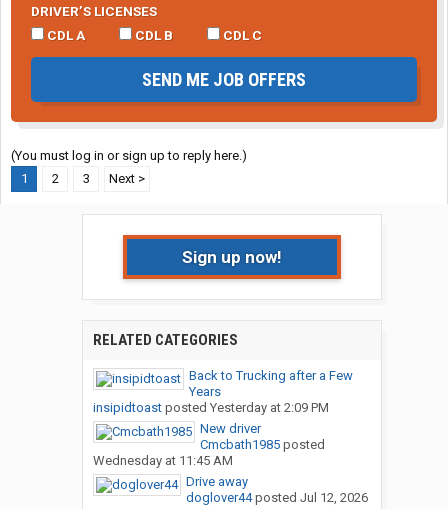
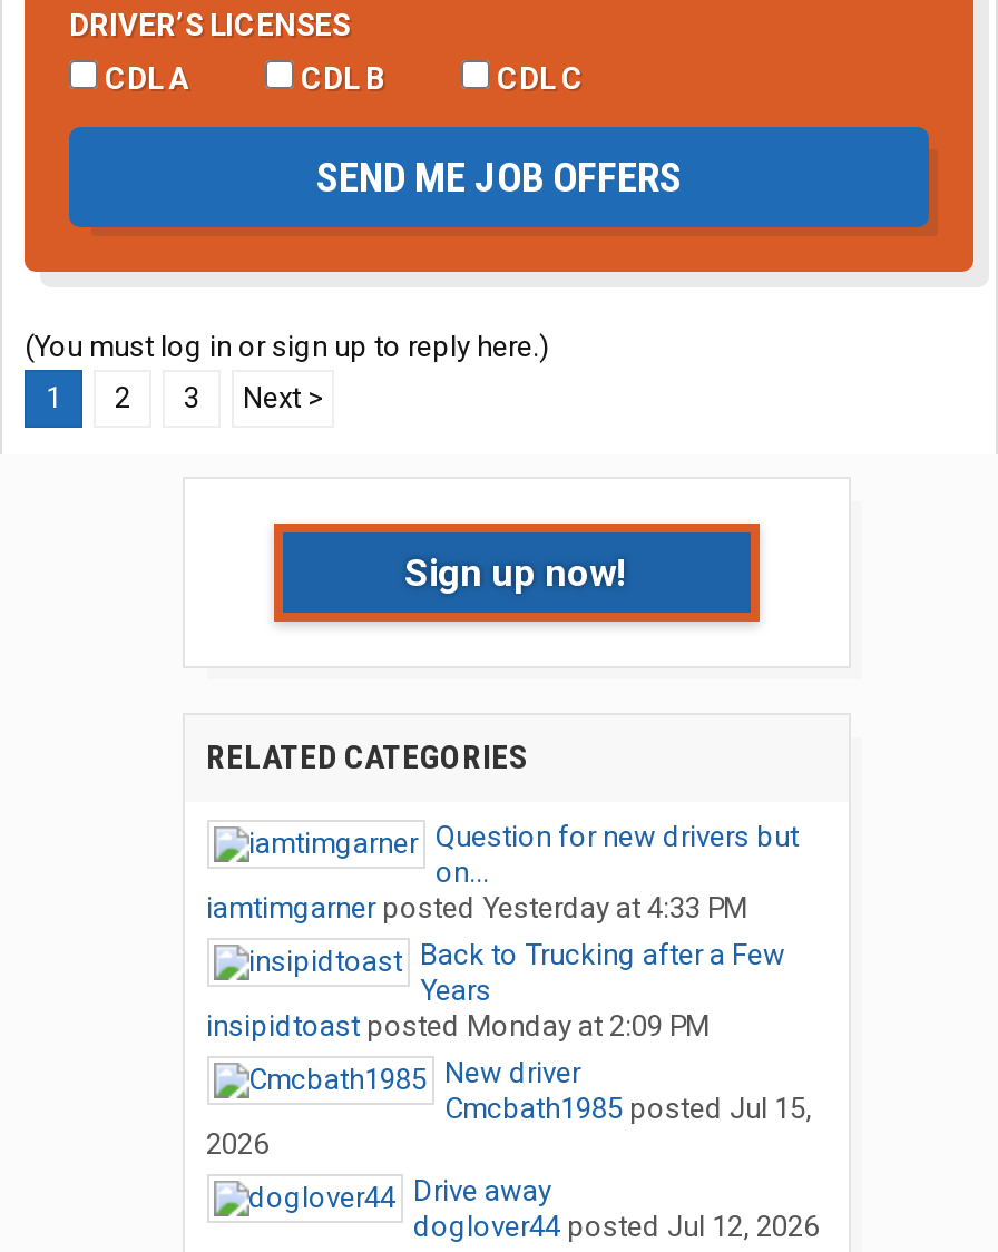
none -> [206,820,799,925] Question for new drivers but | on... | iamtimgarner posted Yesterday at 4:33 PM
[92,400,328,415] insipidtoast posted Yesterday at 2:09 PM -> [206,1009,710,1043] insipidtoast posted Monday at 2:09 PM
[92,437,324,468] Cmcbath1985 posted | Wednesday at 11:45 AM -> [206,1092,812,1161] Cmcbath1985 posted Jul 15, | 2026

